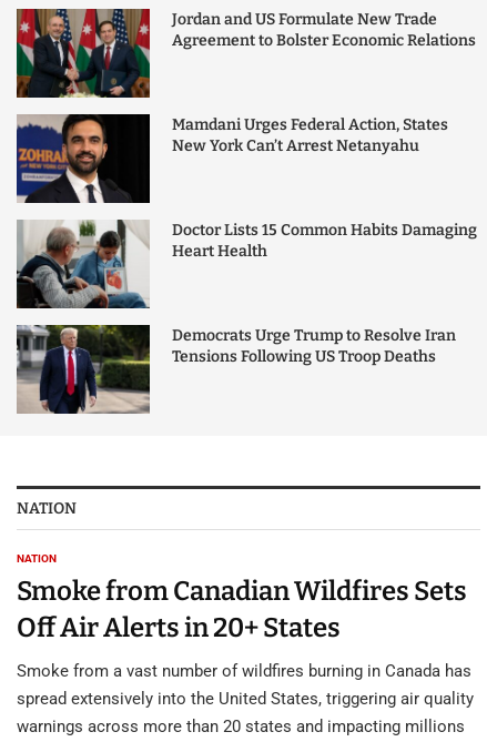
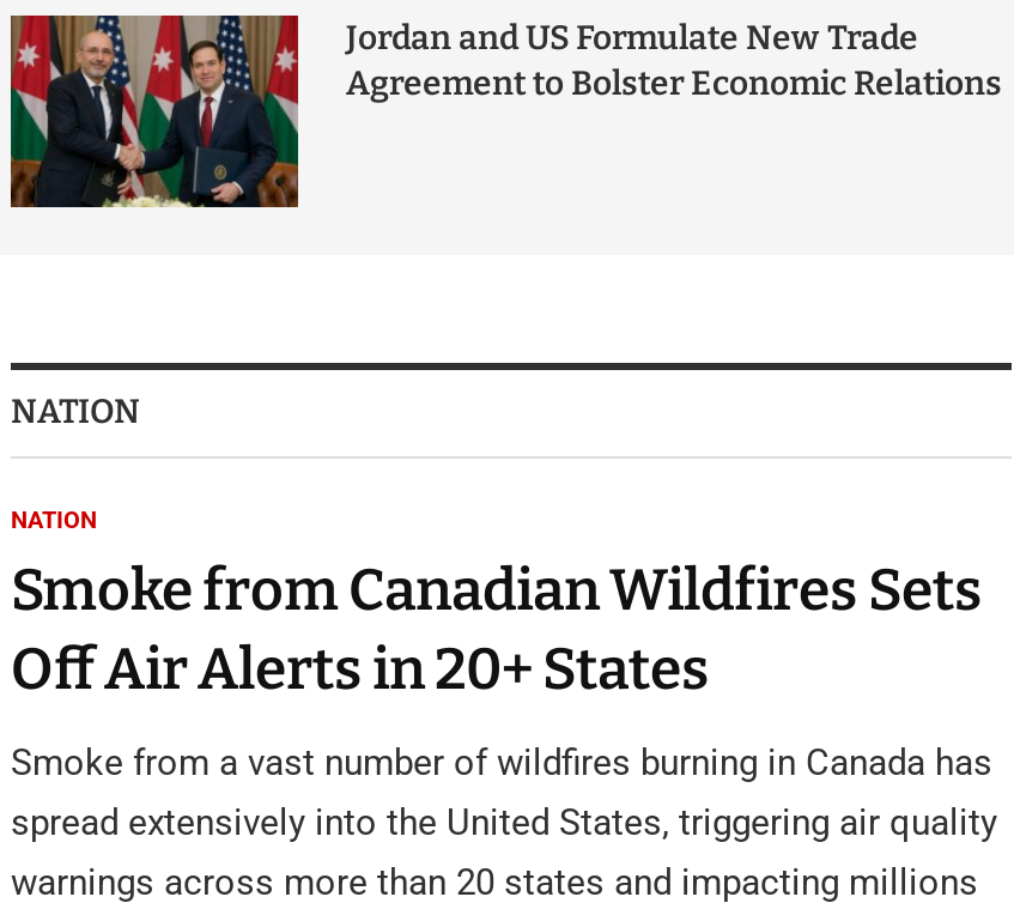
[16,113,448,204] [image] | Mamdani Urges Federal Action, States | New York Can’t Arrest Netanyahu -> none
[16,218,477,309] [image] | Doctor Lists 15 Common Habits Damaging | Heart Health -> none
[16,324,456,415] [image] | Democrats Urge Trump to Resolve Iran | Tensions Following US Troop Deaths -> none

